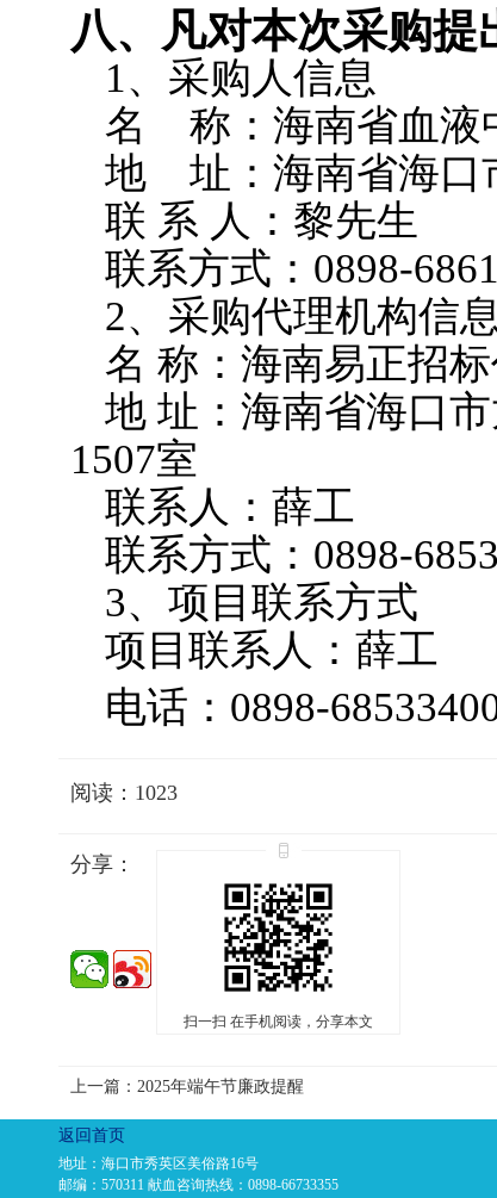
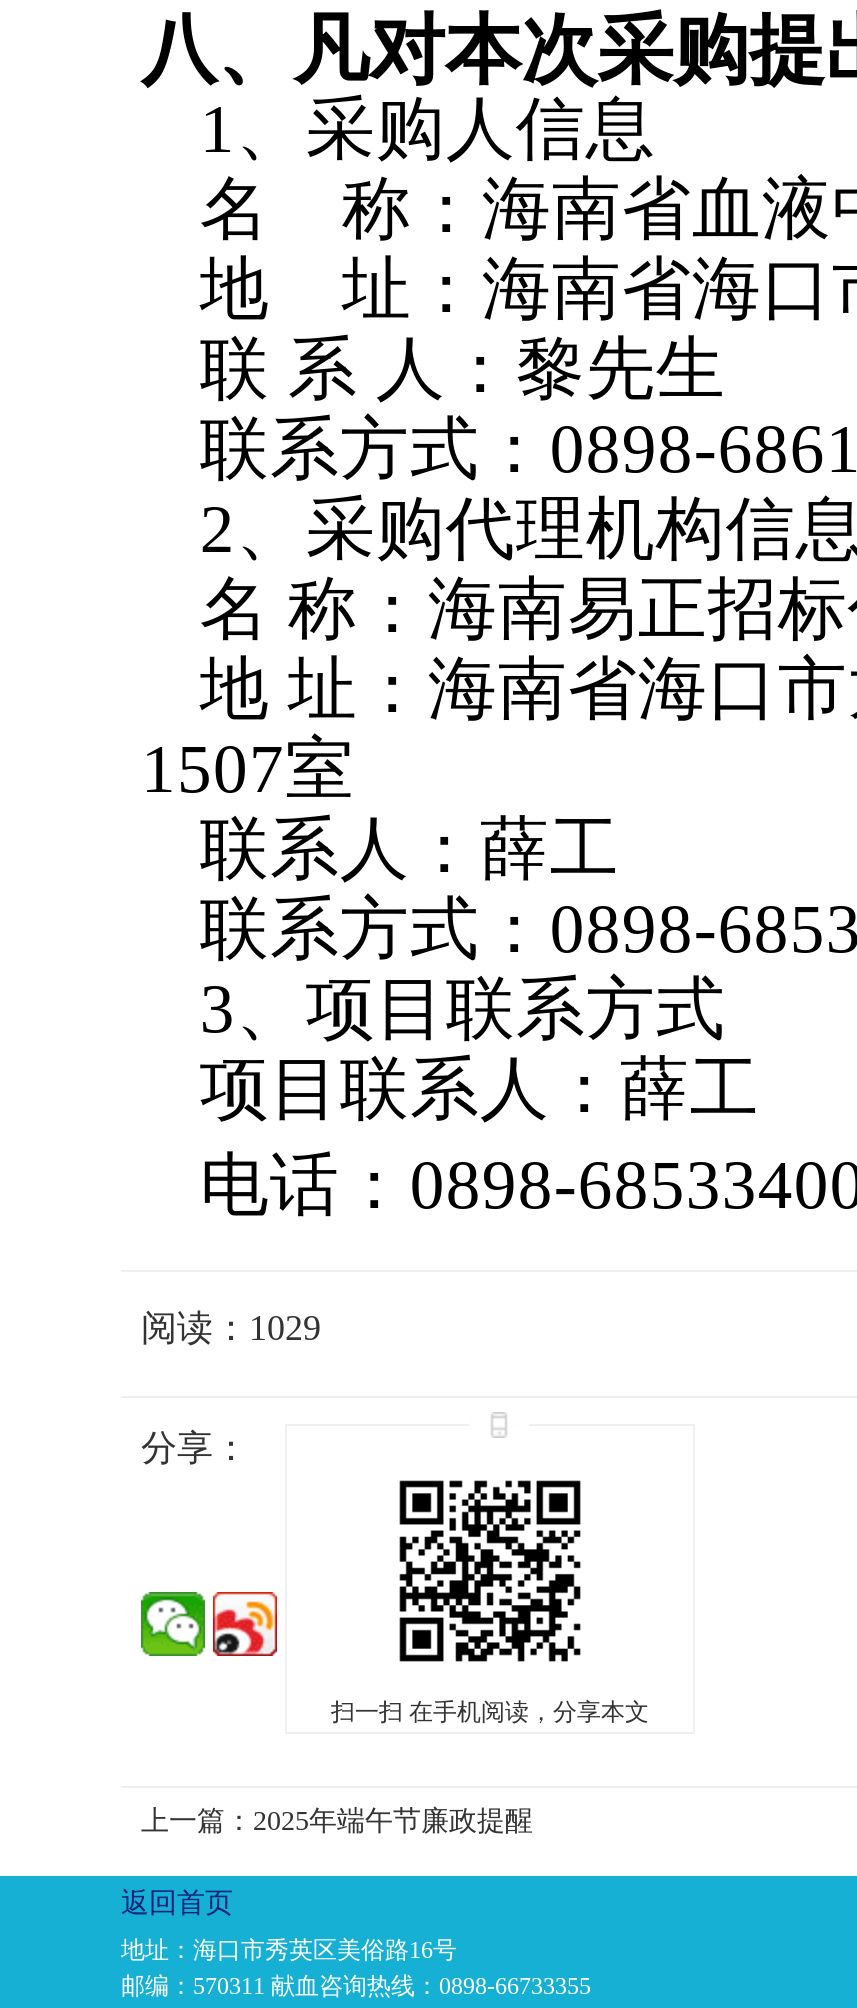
[70,781,178,805] 阅读：1023 -> [141,1309,321,1349] 阅读：1029

